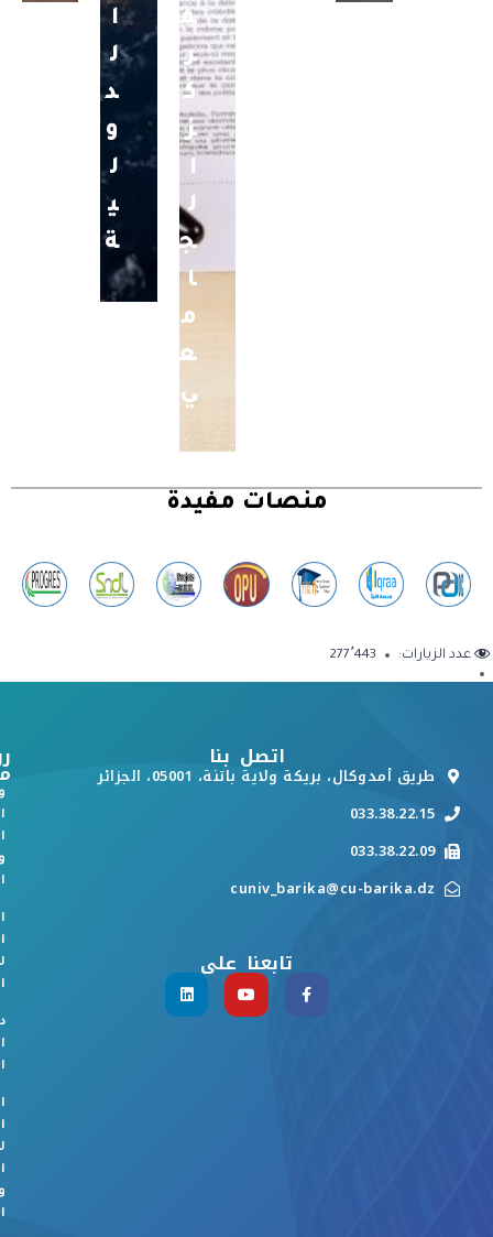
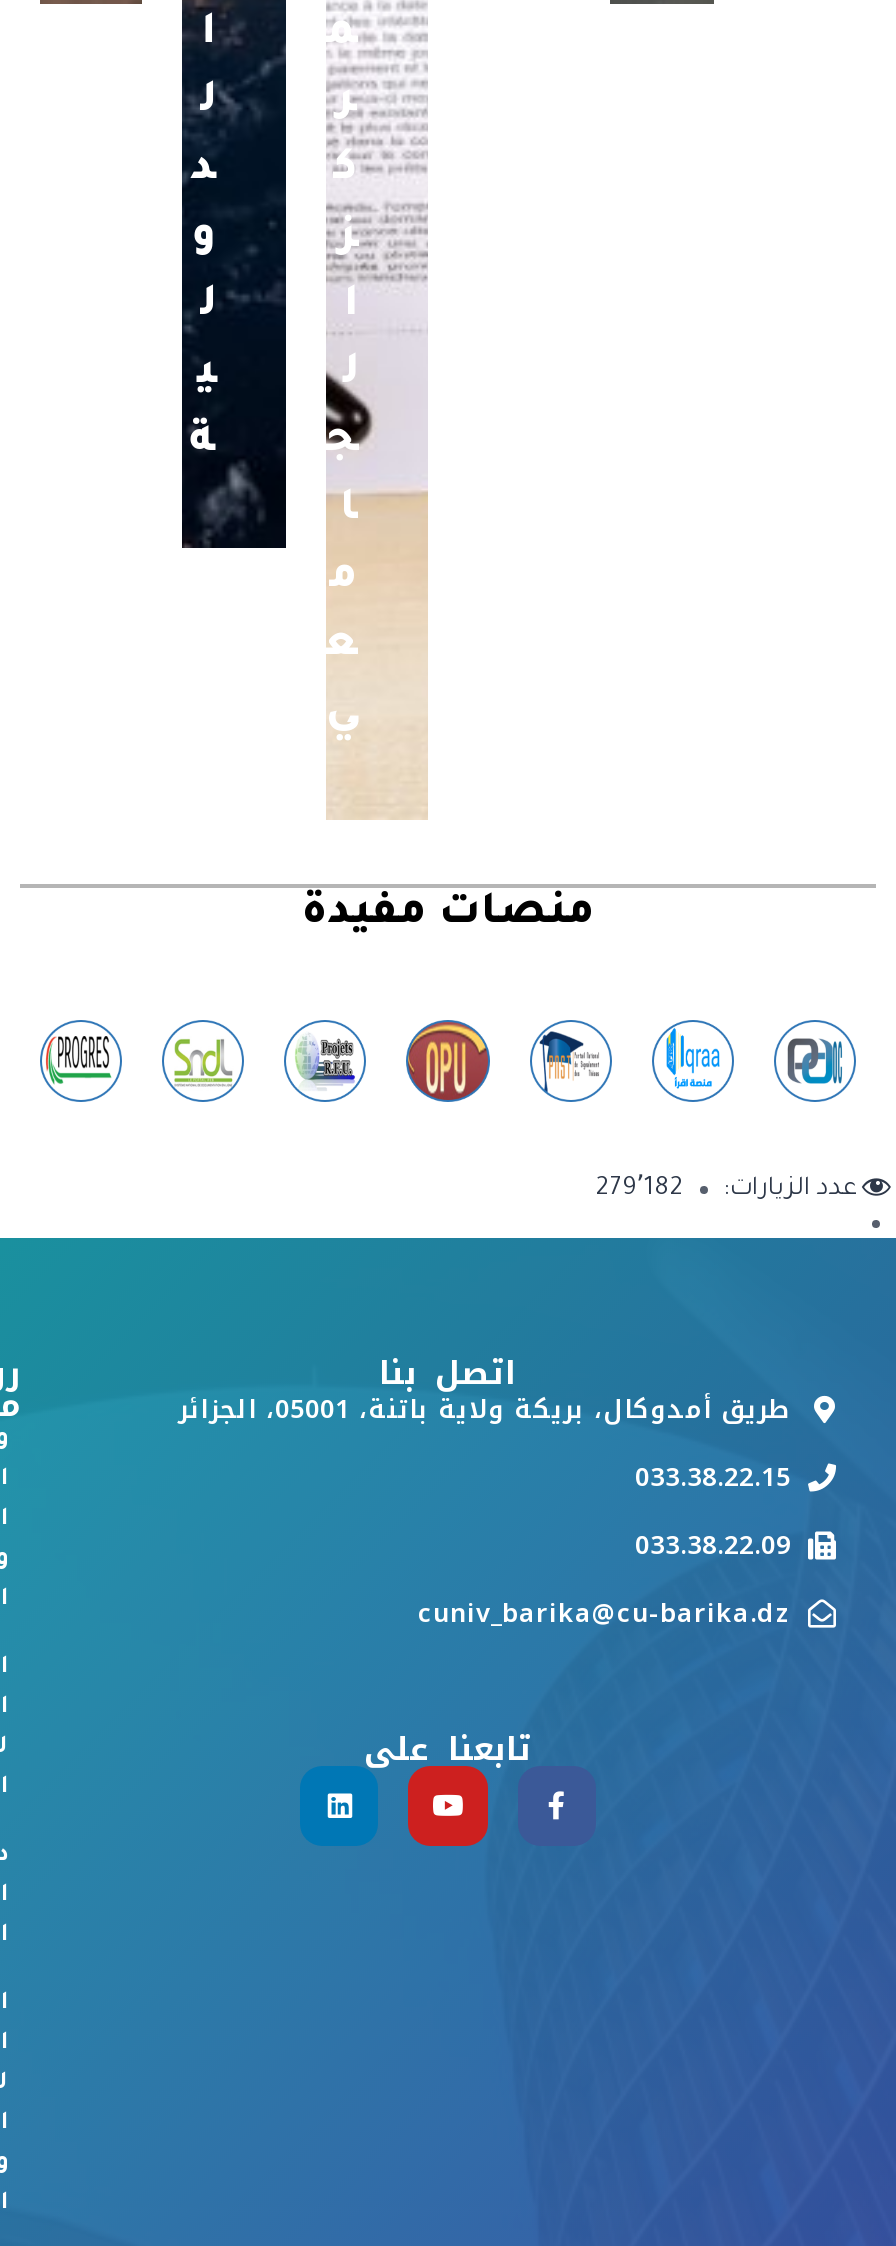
[329,648,471,663] عدد الزيارات: 277٬443 -> [596,1176,856,1204] عدد الزيارات: 279٬182

